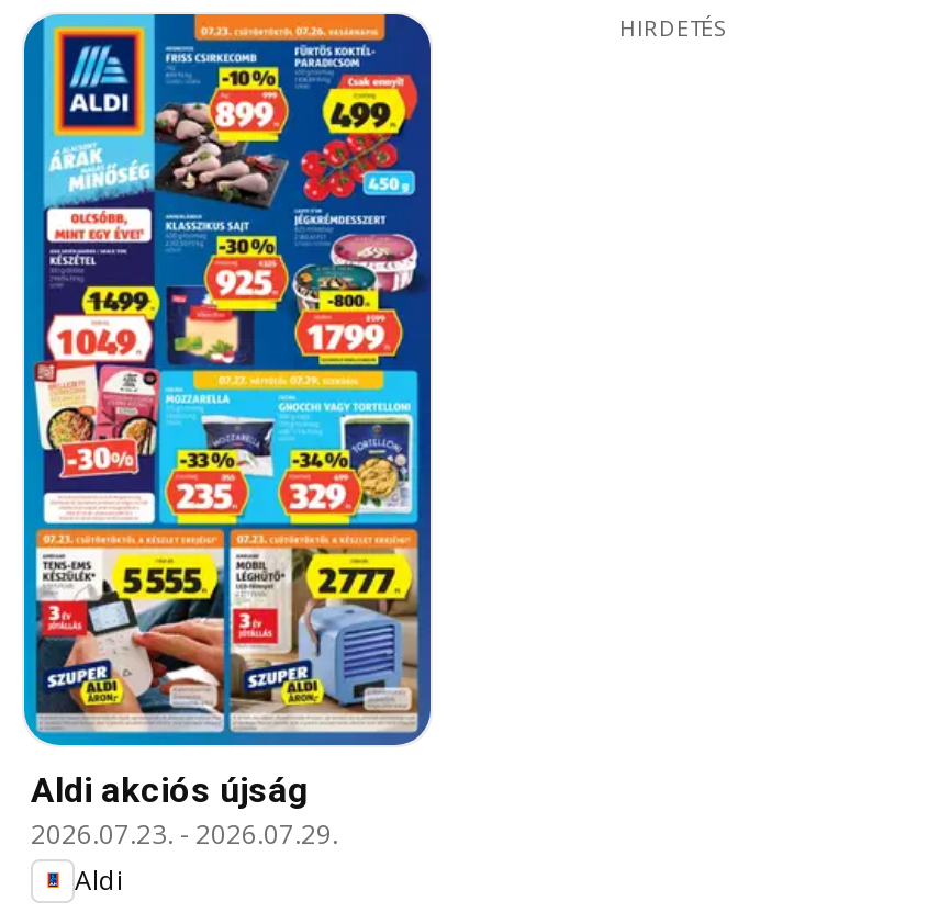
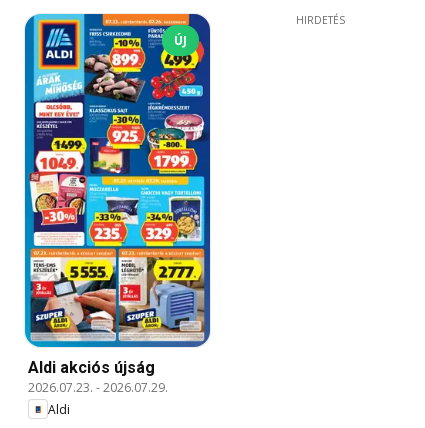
none -> [174,32,187,49] ÚJ

